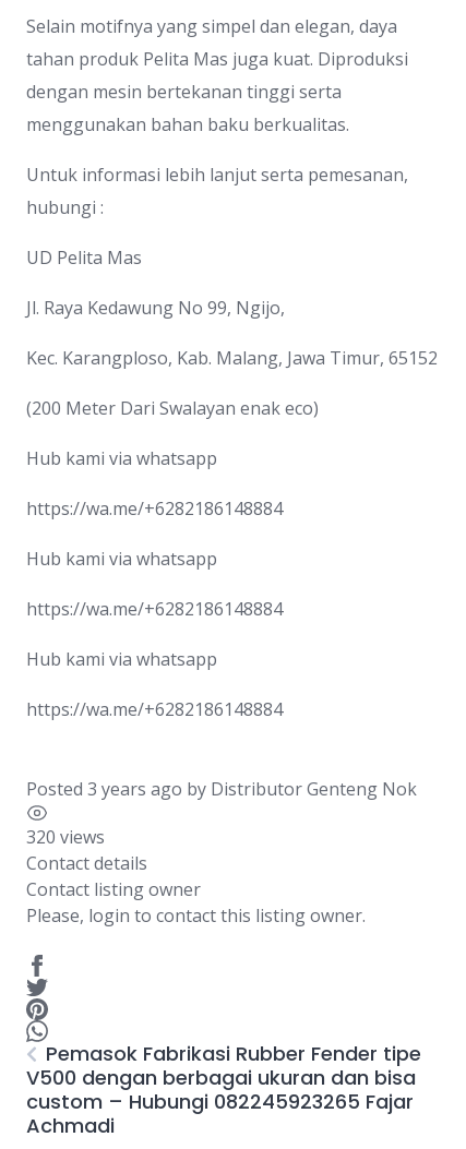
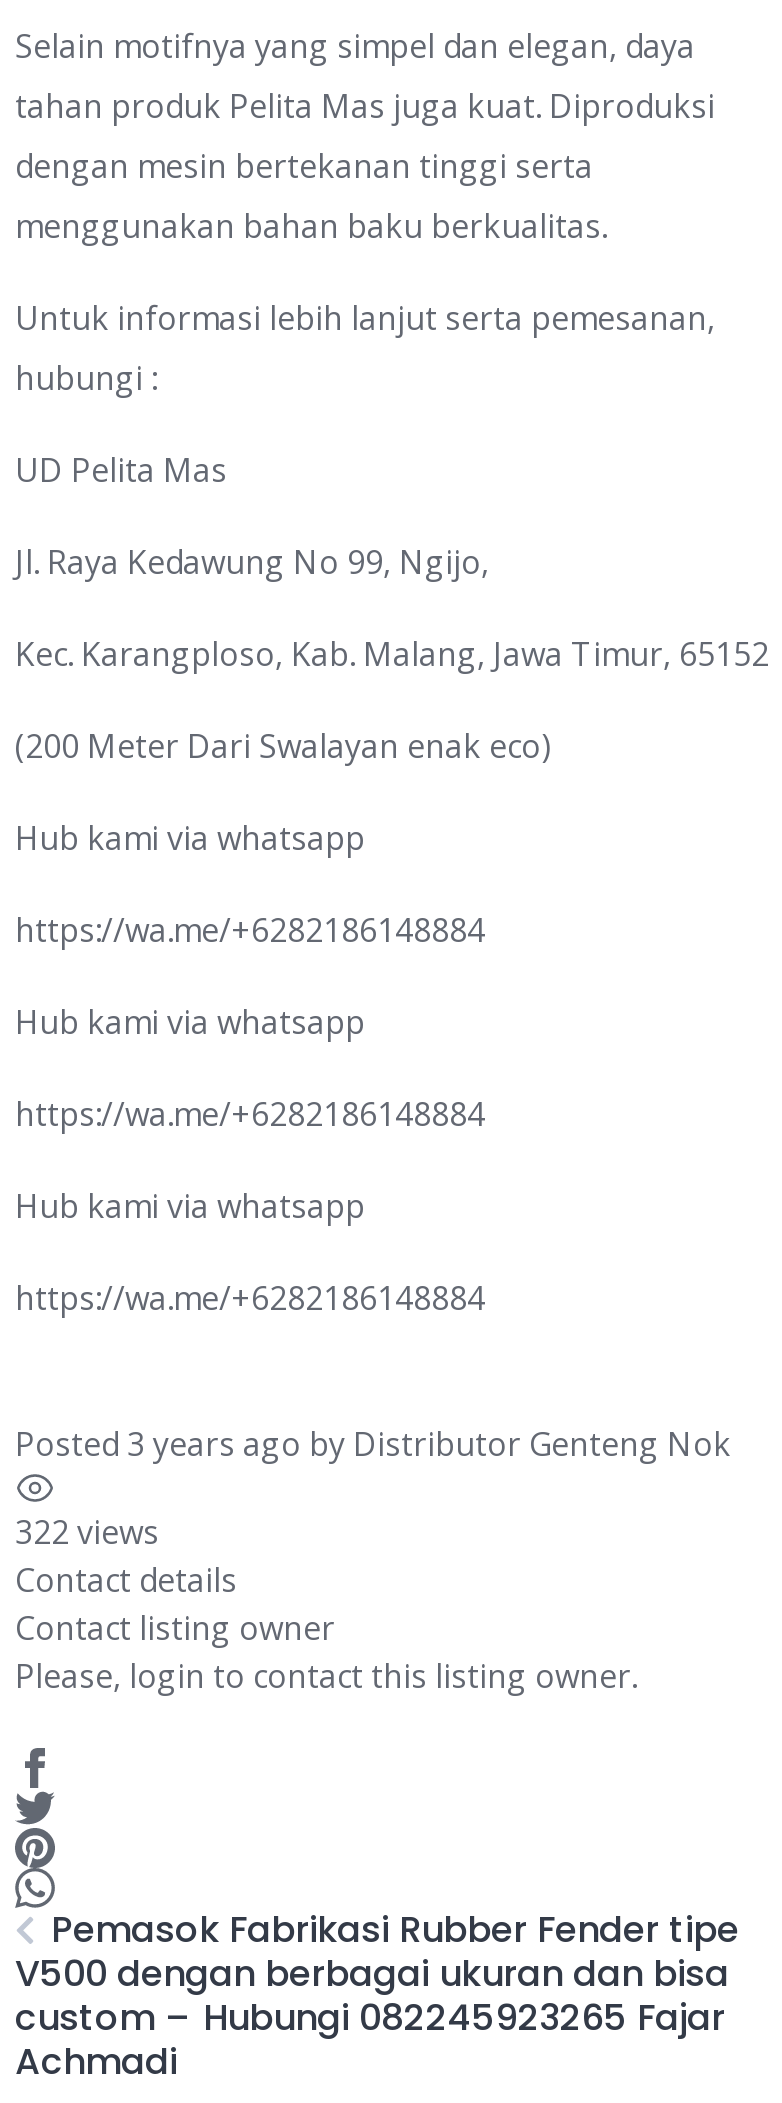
[26,825,105,849] 320 views -> [15,1510,159,1554] 322 views

